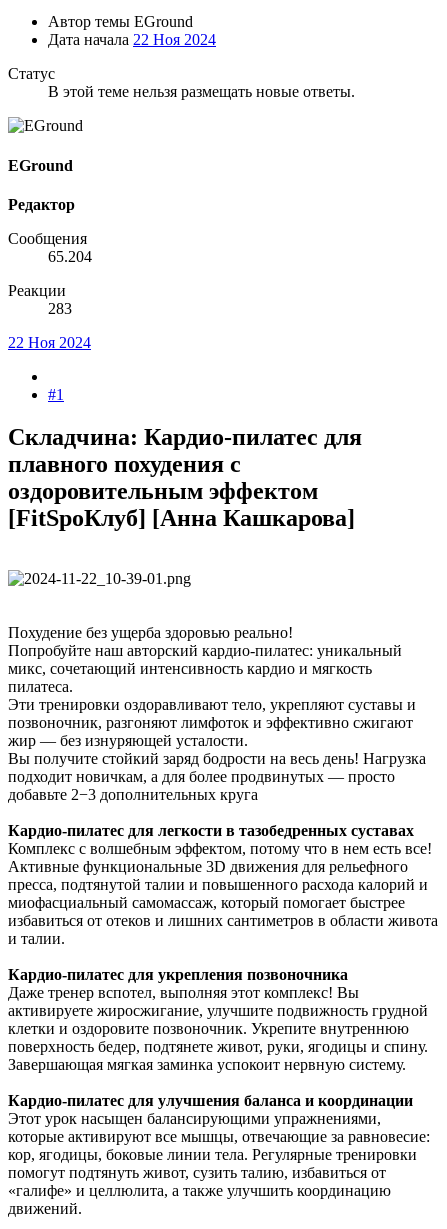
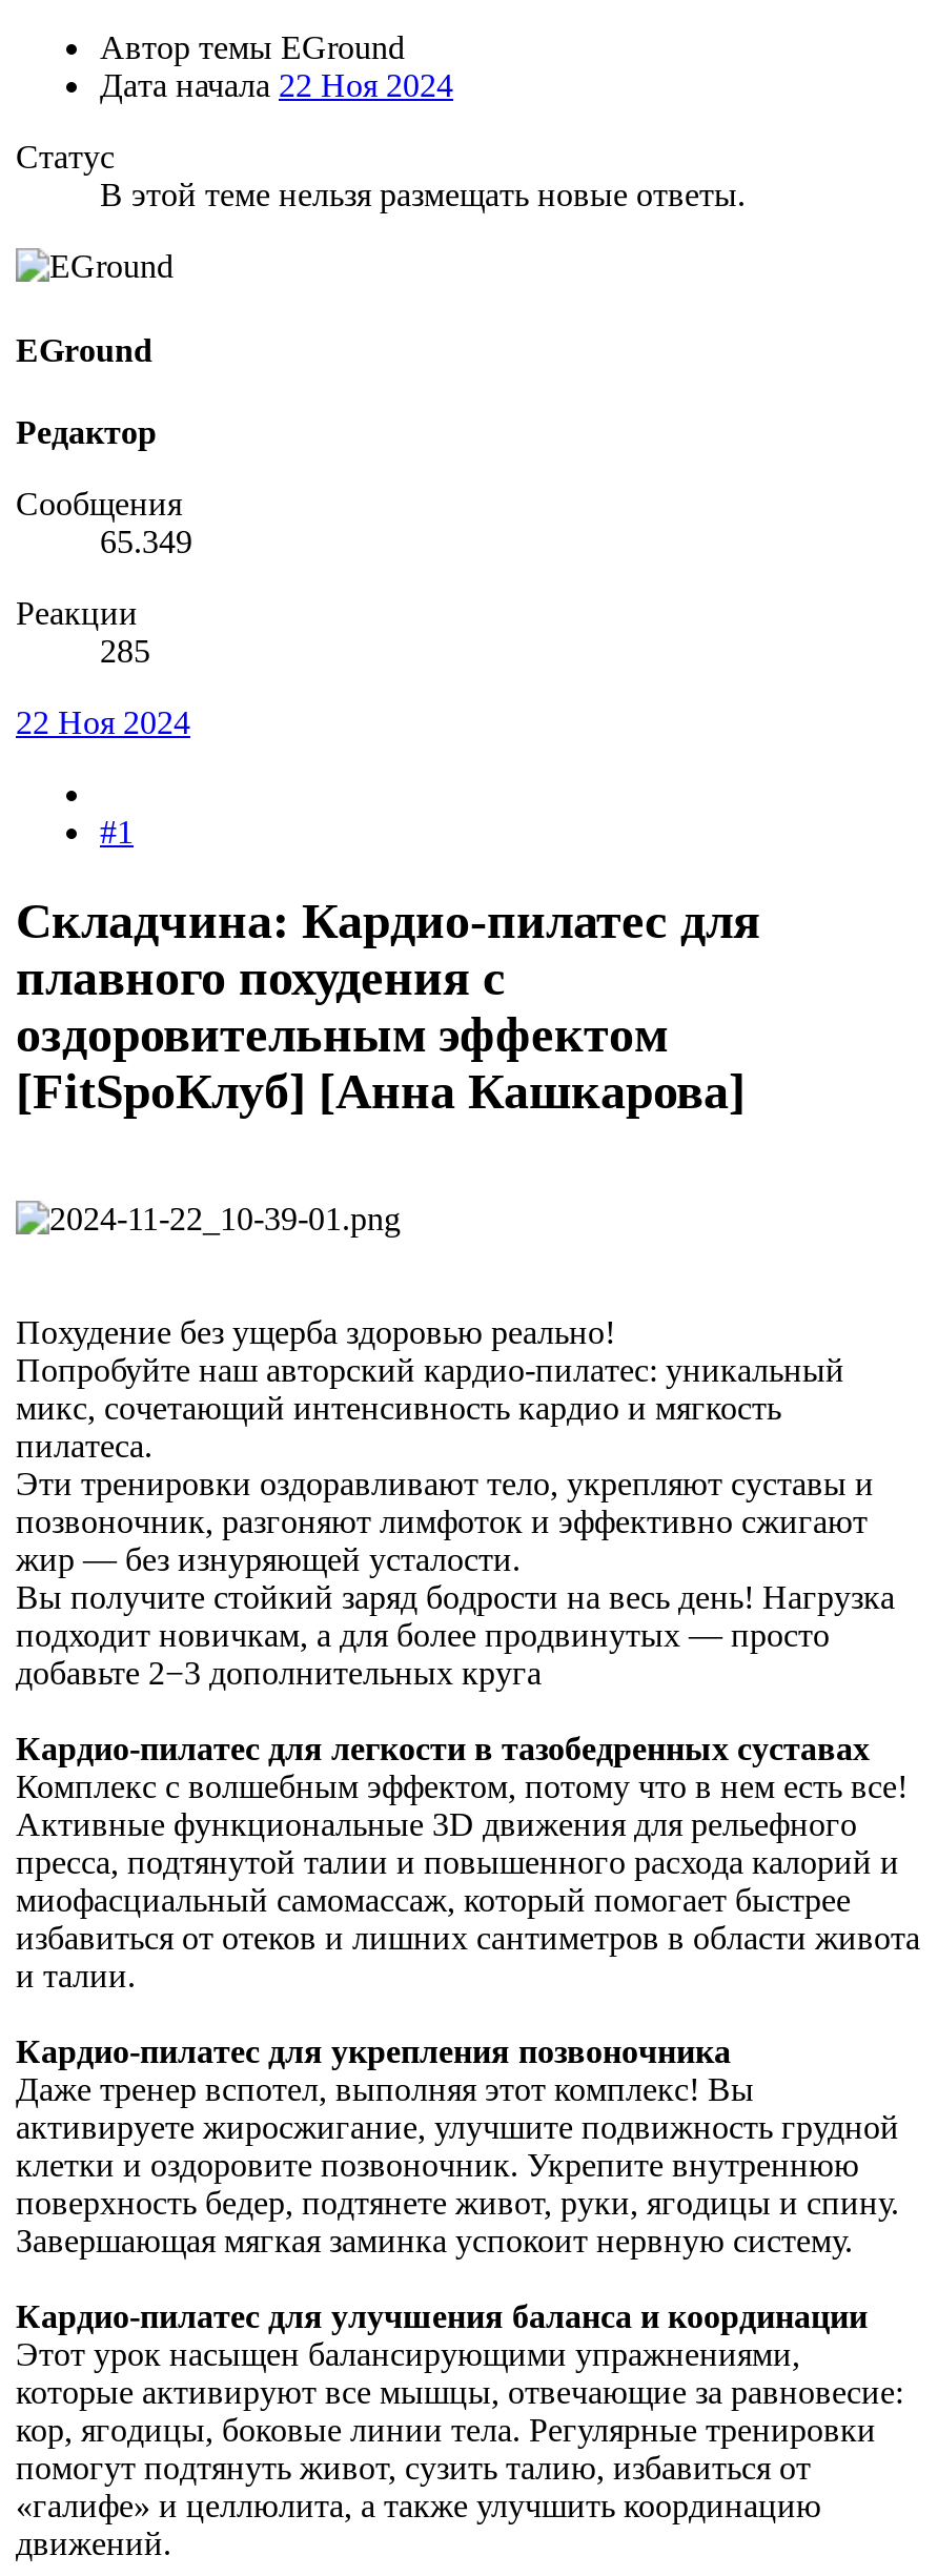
[48,248,92,265] 65.204 -> [100,523,192,559] 65.349
[48,300,72,317] 283 -> [100,633,150,668] 285

